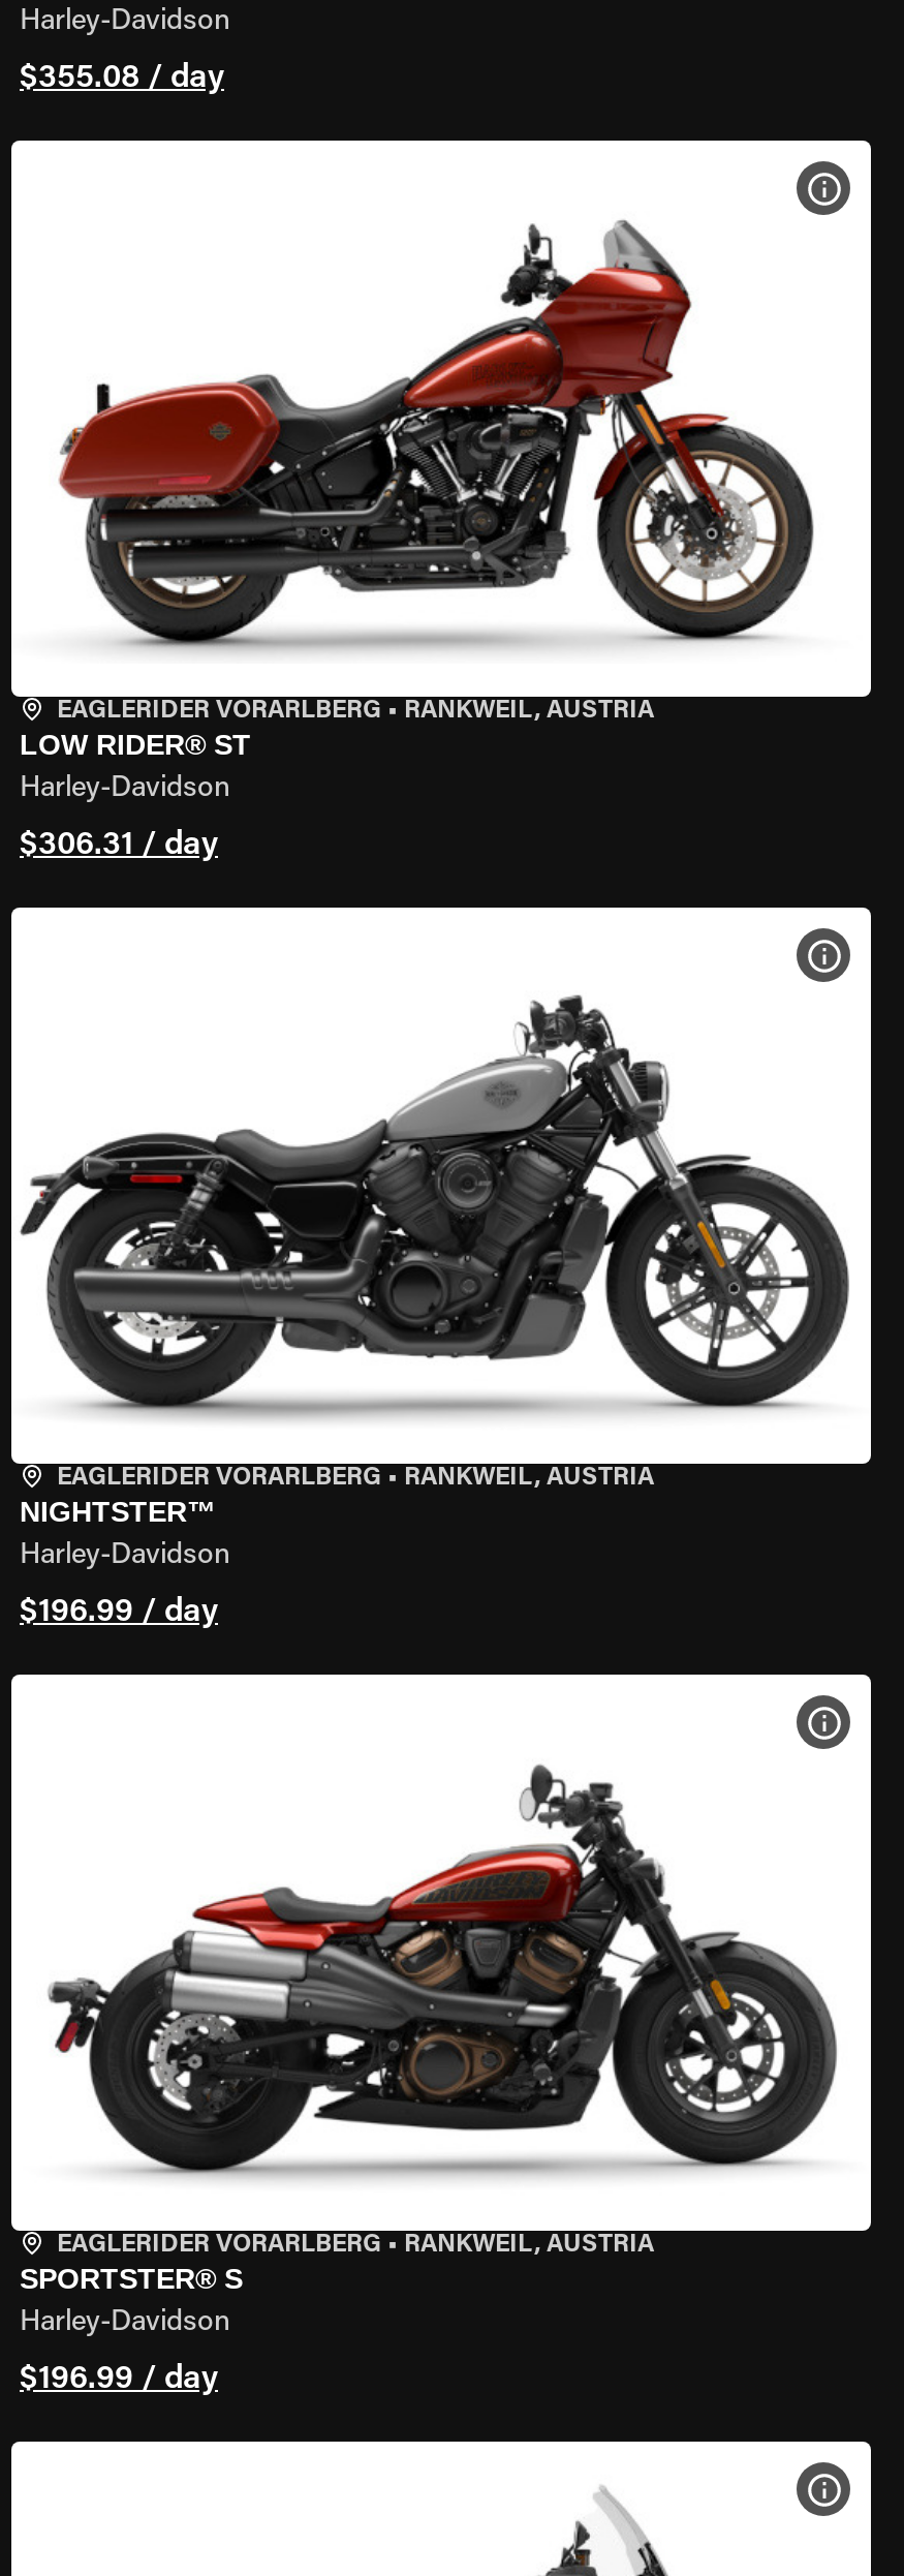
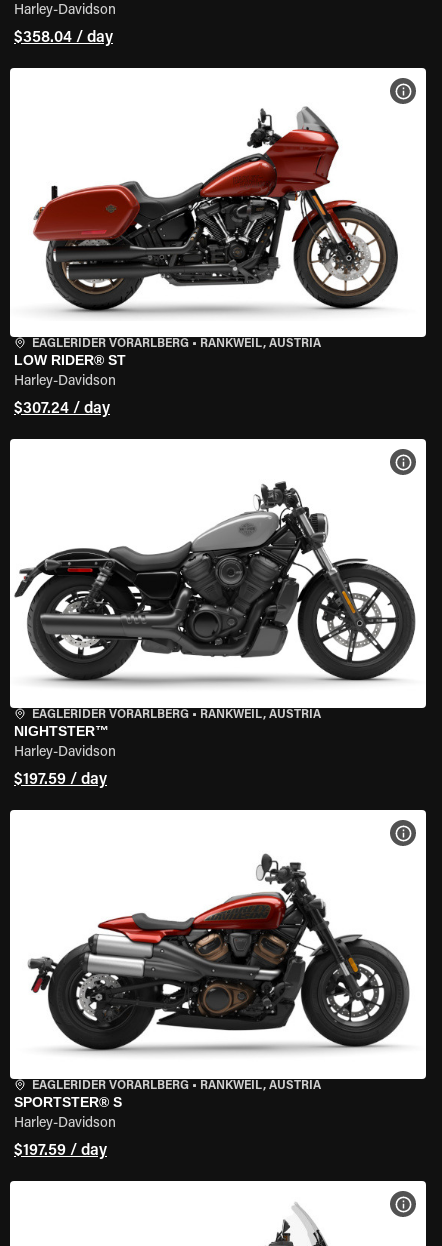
[20,62,224,95] $355.08 / day -> [14,30,113,46] $358.04 / day
[20,829,218,862] $306.31 / day -> [14,401,110,417] $307.24 / day
[20,1596,218,1629] $196.99 / day -> [14,772,107,788] $197.59 / day
[20,2363,218,2396] $196.99 / day -> [14,1143,107,1159] $197.59 / day

